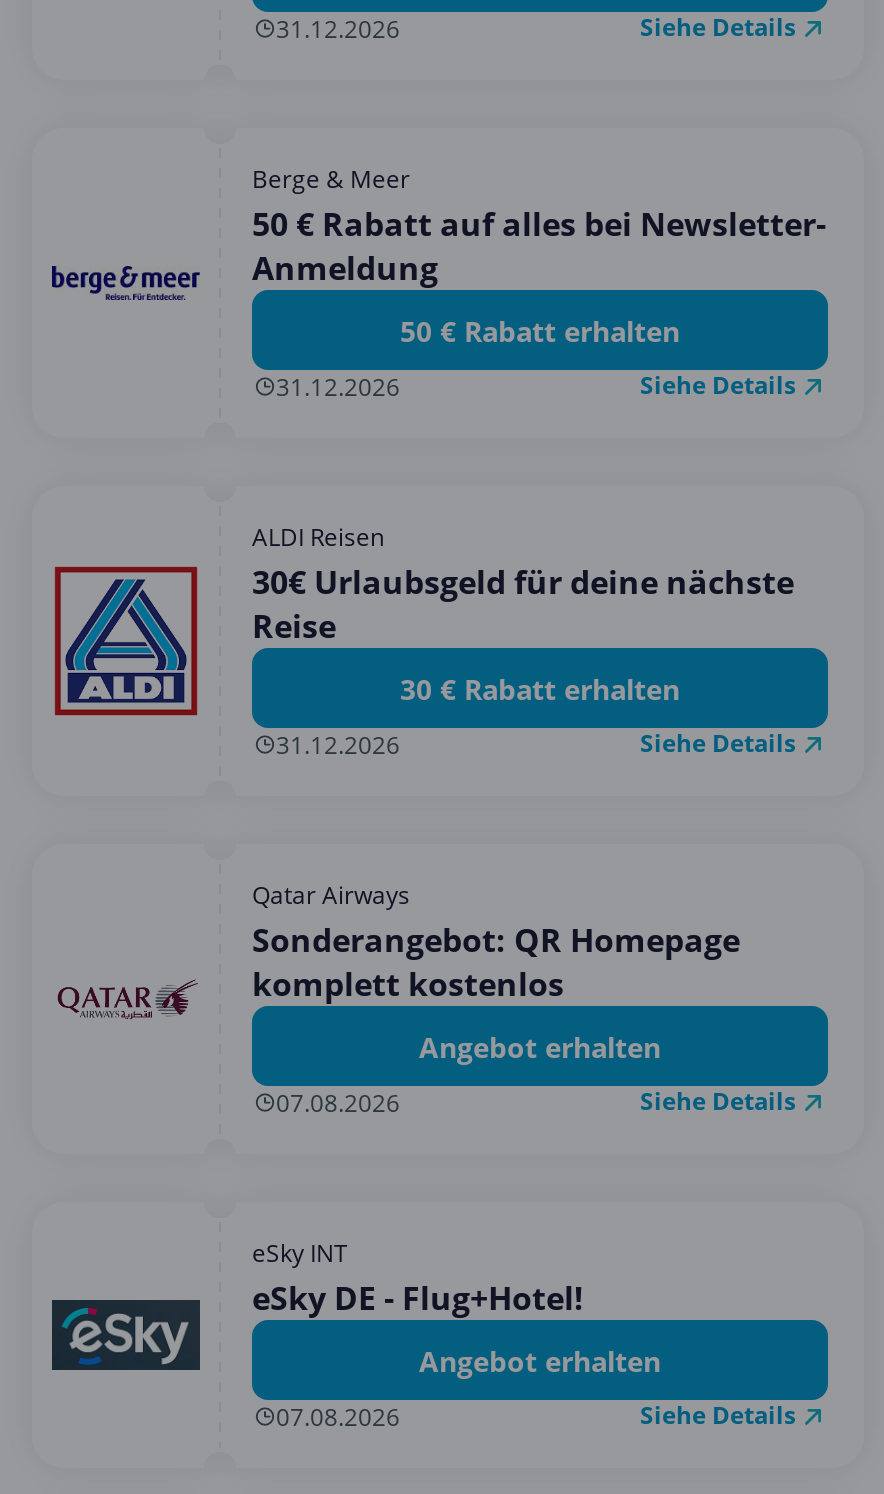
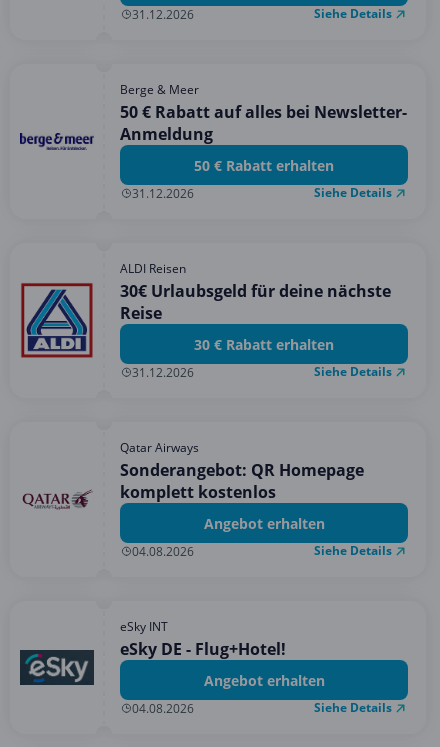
[276,1085,400,1119] 07.08.2026 -> [132,542,194,559] 04.08.2026
[276,1399,400,1433] 07.08.2026 -> [132,699,194,716] 04.08.2026

